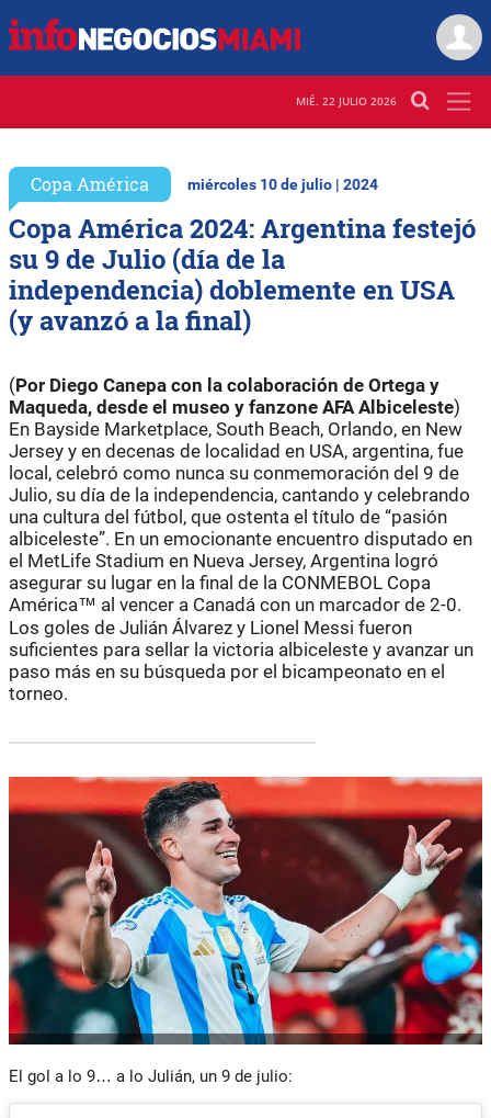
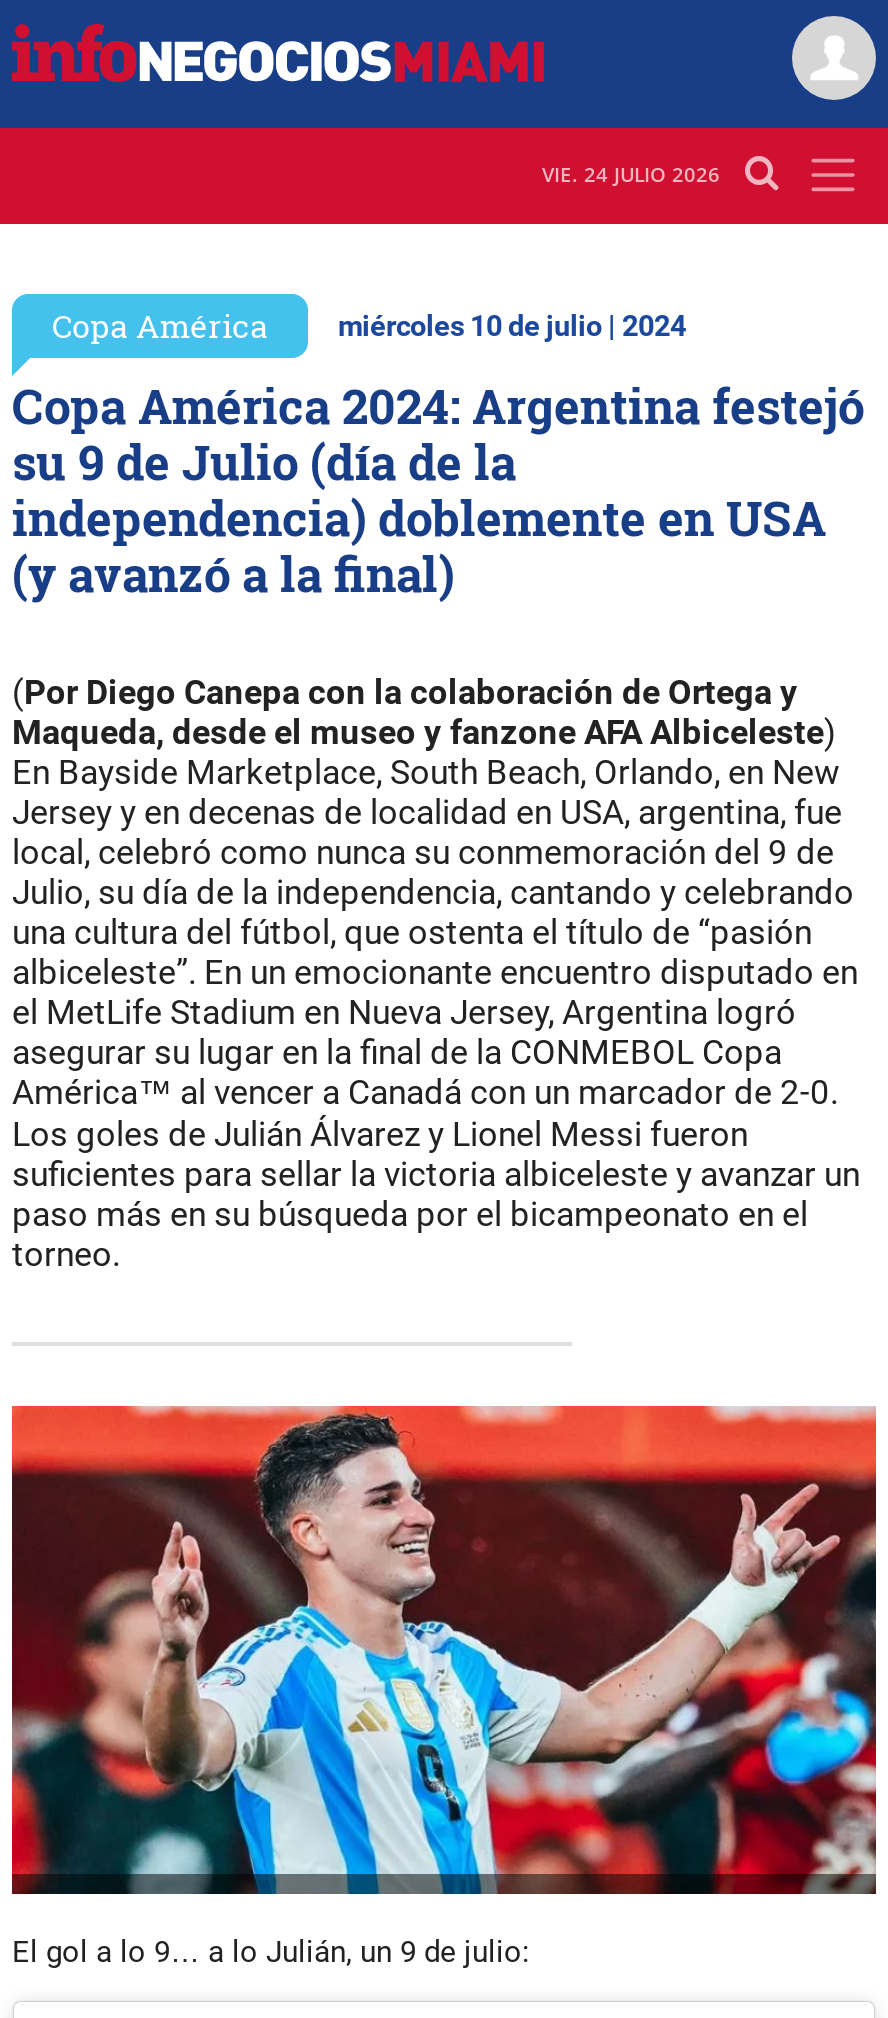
[296,94,397,109] MIÉ. 22 JULIO 2026 -> [542,161,720,189] VIE. 24 JULIO 2026

